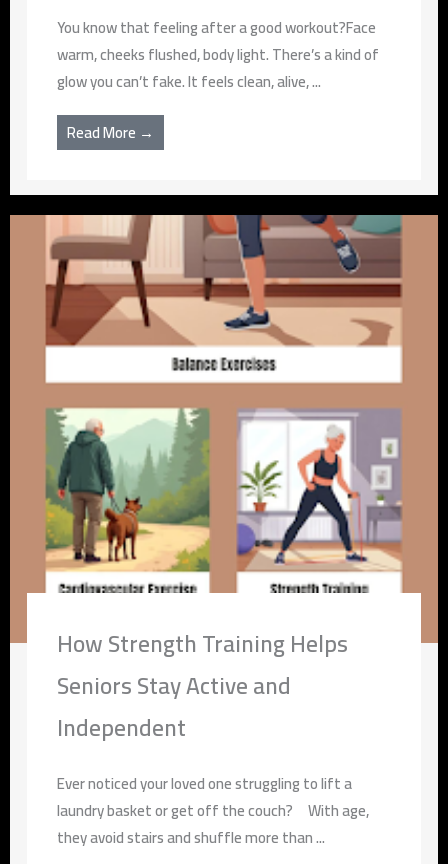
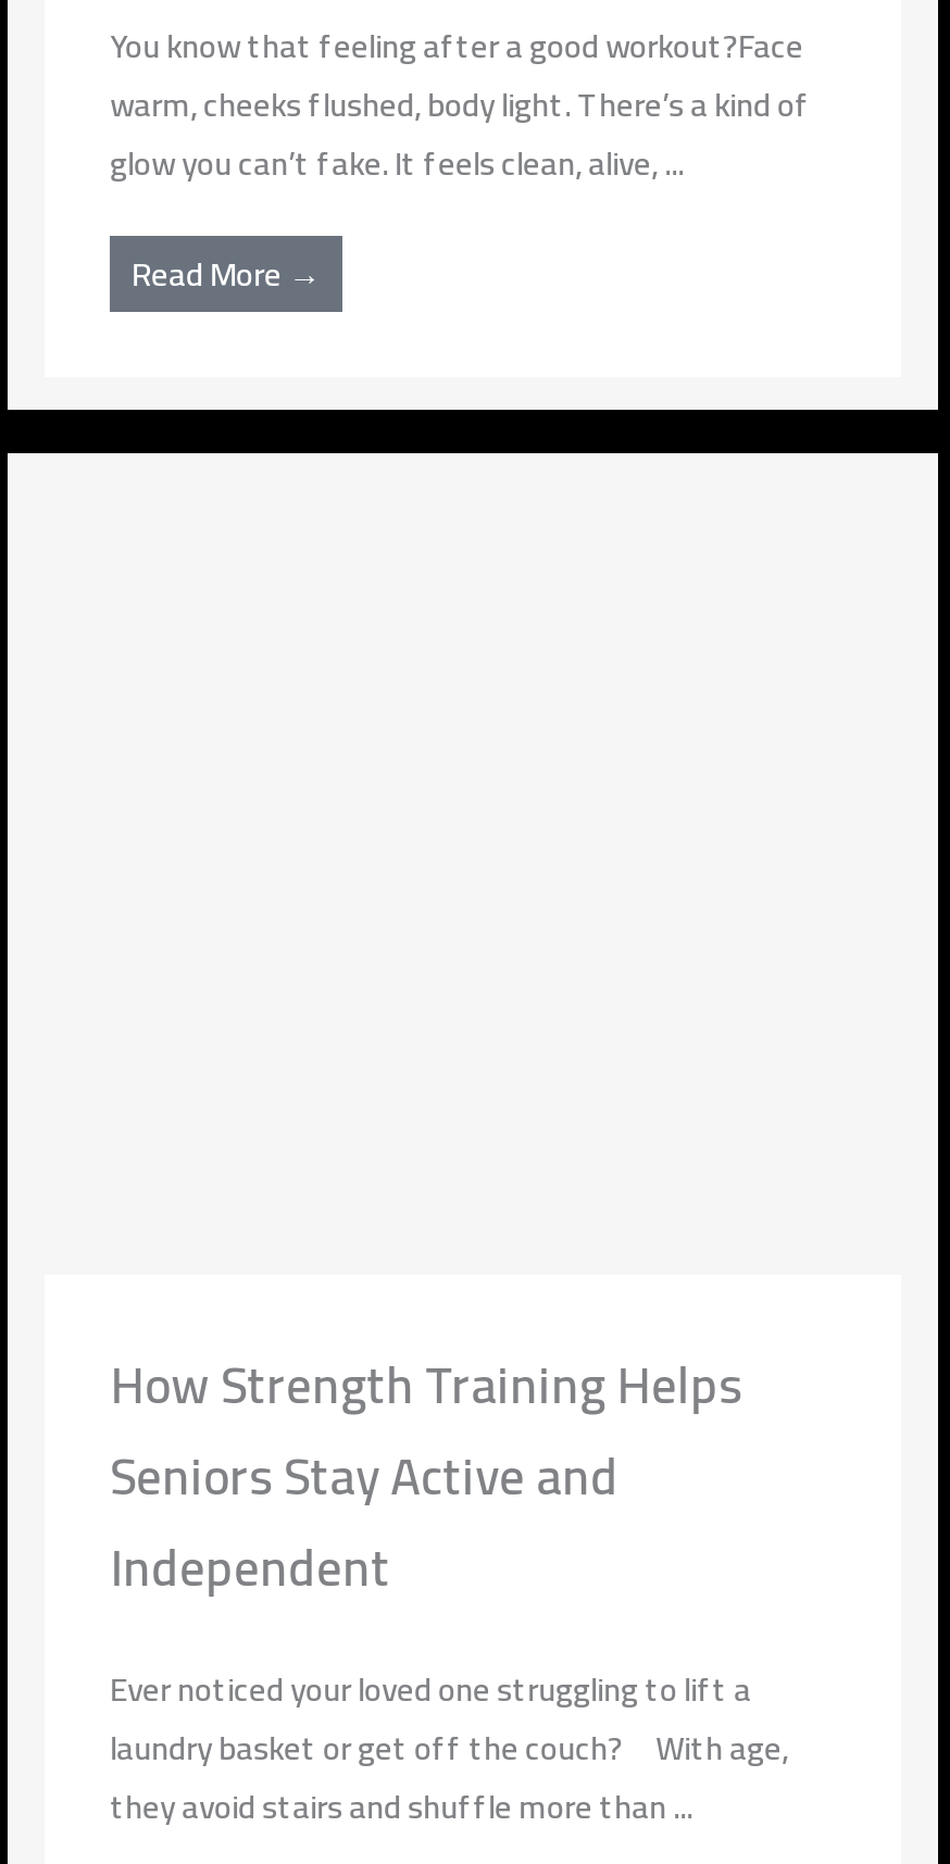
[9,214,439,644] [image] -> none

